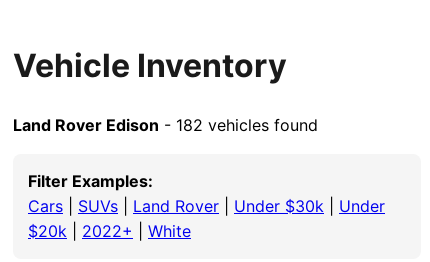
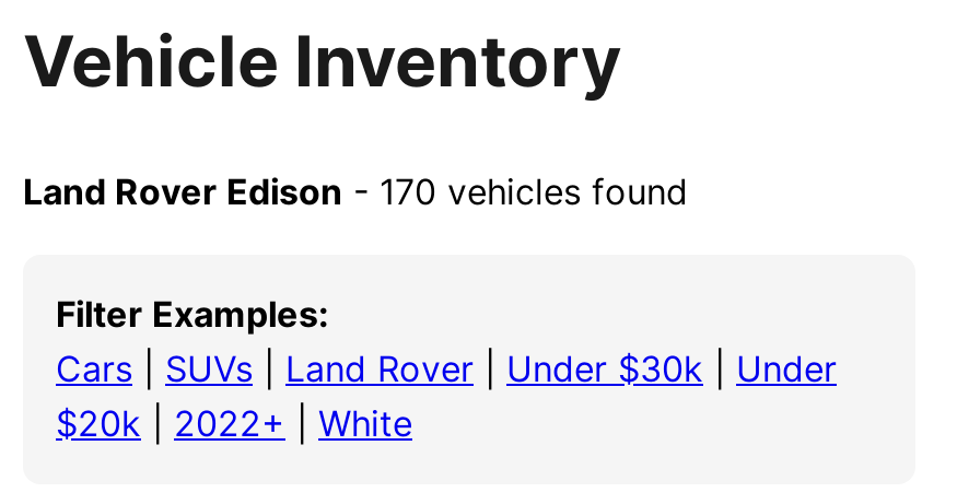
[13,115,318,135] Land Rover Edison - 182 vehicles found -> [23,169,688,213] Land Rover Edison - 170 vehicles found

